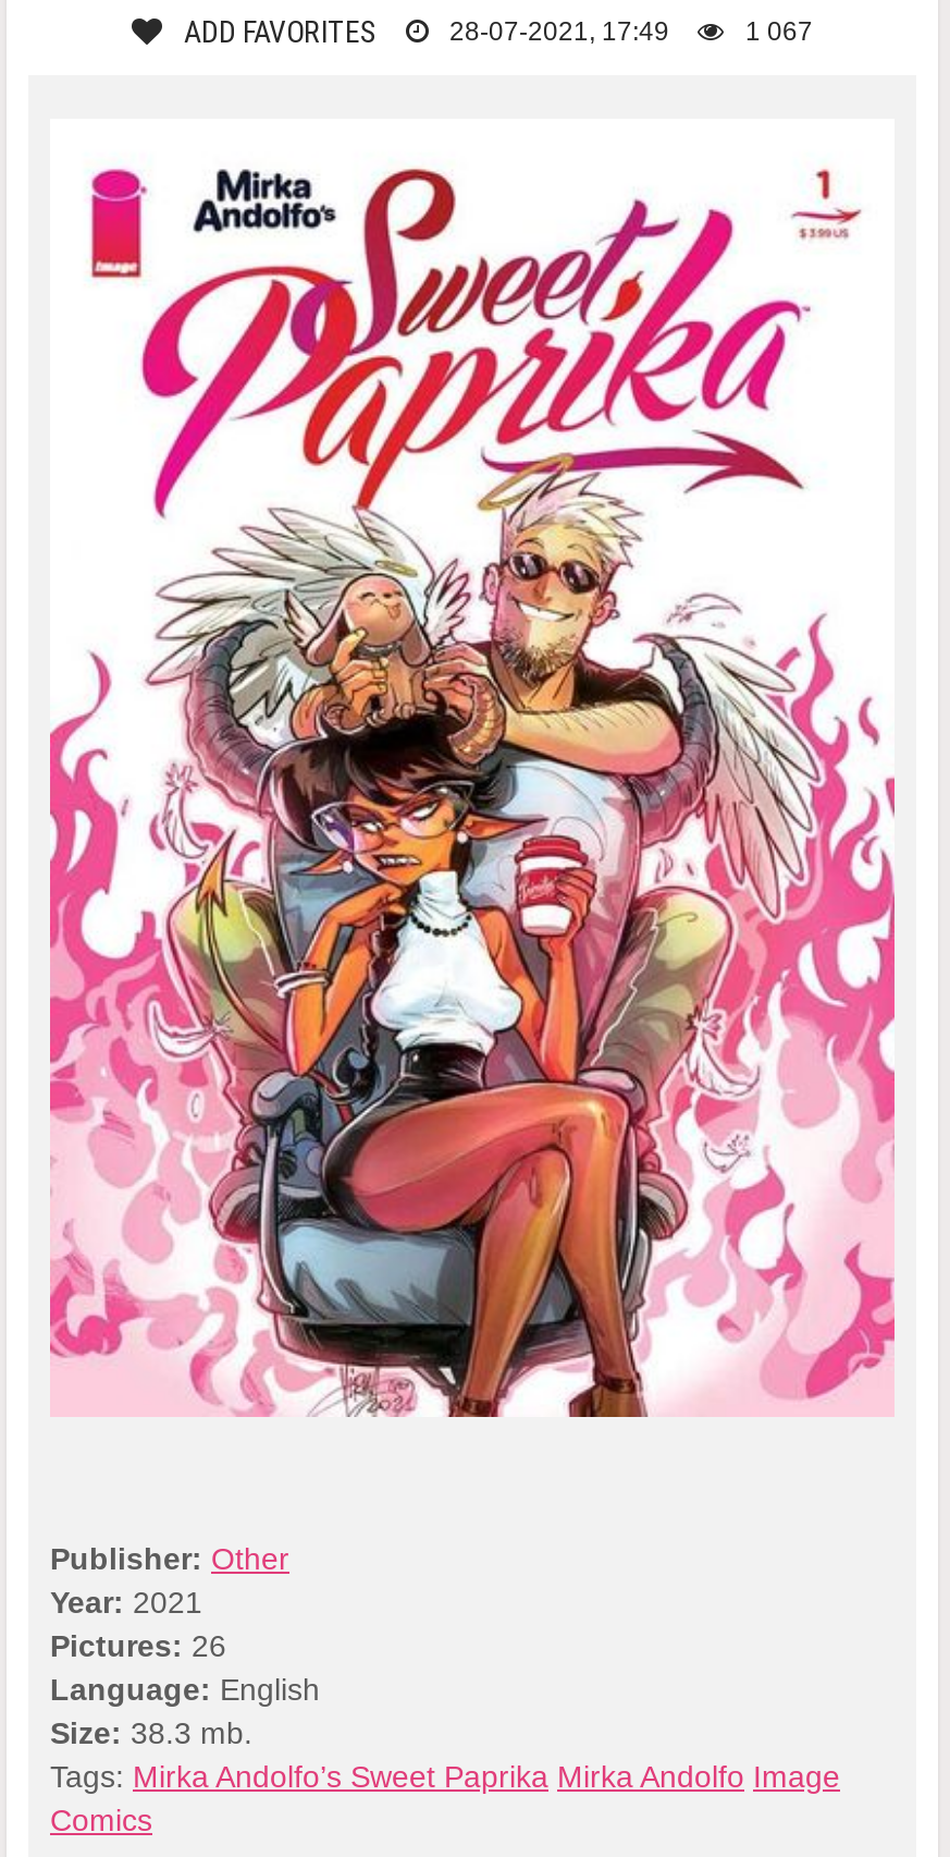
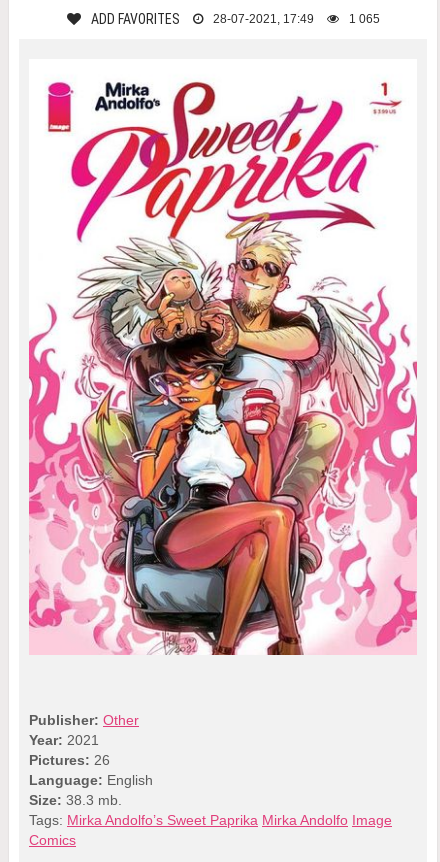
[745,16,813,47] 1 067 -> [348,12,379,26] 1 065

